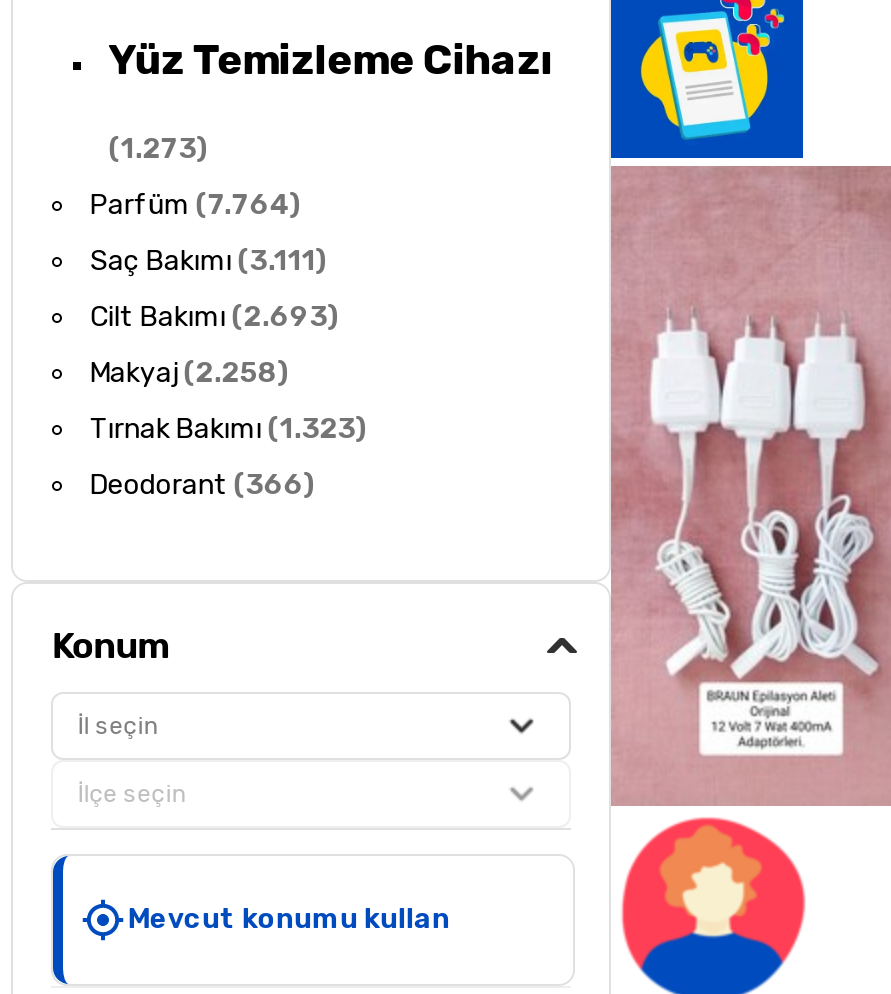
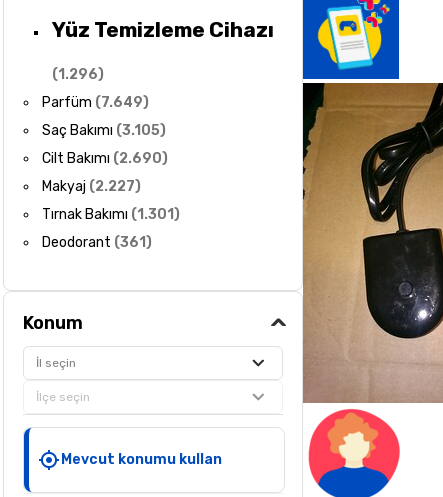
[109,132,209,166] (1.273) -> [52,66,104,83] (1.296)
[611,166,885,806] [image] -> [302,82,440,402] [image]
[90,188,302,222] Parfüm (7.764) -> [42,94,149,111] Parfüm (7.649)
[90,244,328,278] Saç Bakımı (3.111) -> [42,122,166,139] Saç Bakımı (3.105)
[90,300,340,334] Cilt Bakımı (2.693) -> [42,150,168,167] Cilt Bakımı (2.690)
[90,356,290,390] Makyaj (2.258) -> [42,178,141,195] Makyaj (2.227)
[90,412,368,446] Tırnak Bakımı (1.323) -> [42,206,180,223] Tırnak Bakımı (1.301)
[90,468,316,502] Deodorant (366) -> [42,234,152,251] Deodorant (361)

